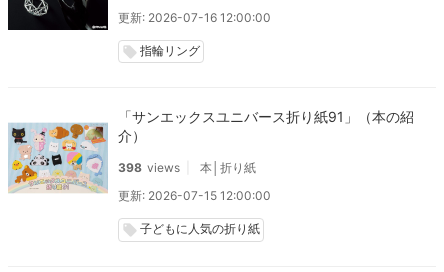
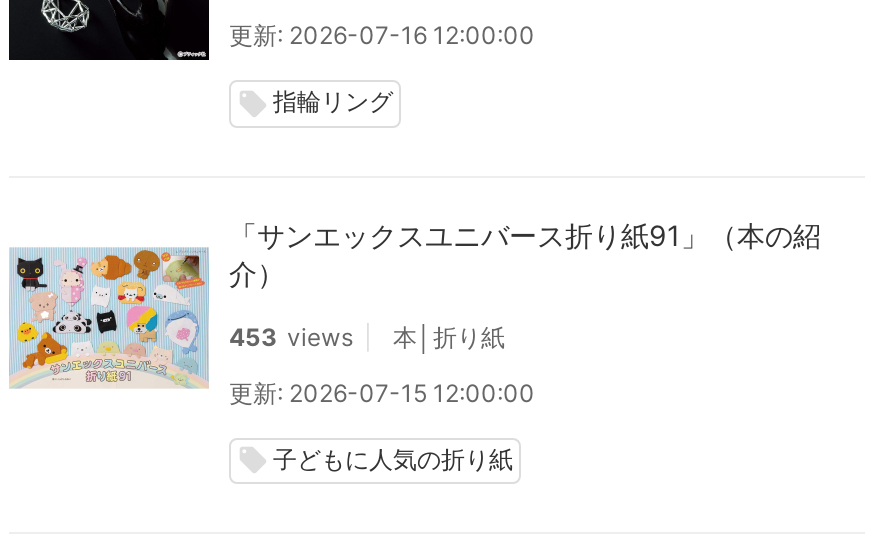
[118,160,180,175] 398 views -> [229,321,353,351] 453 views

